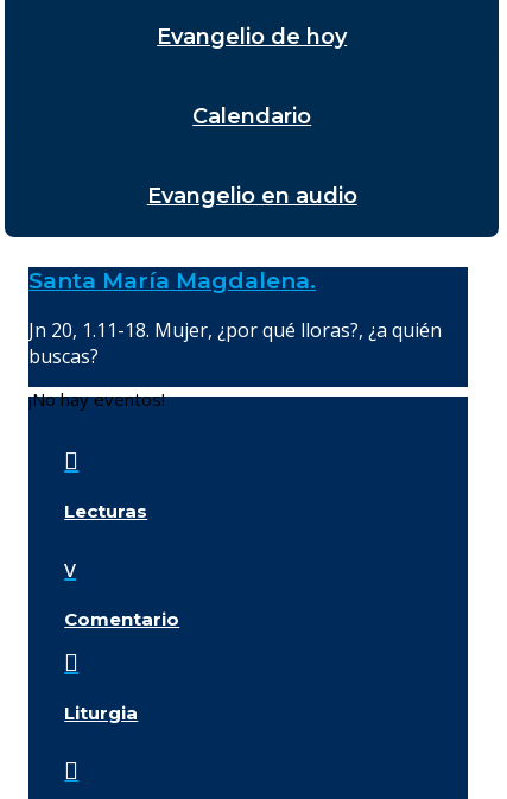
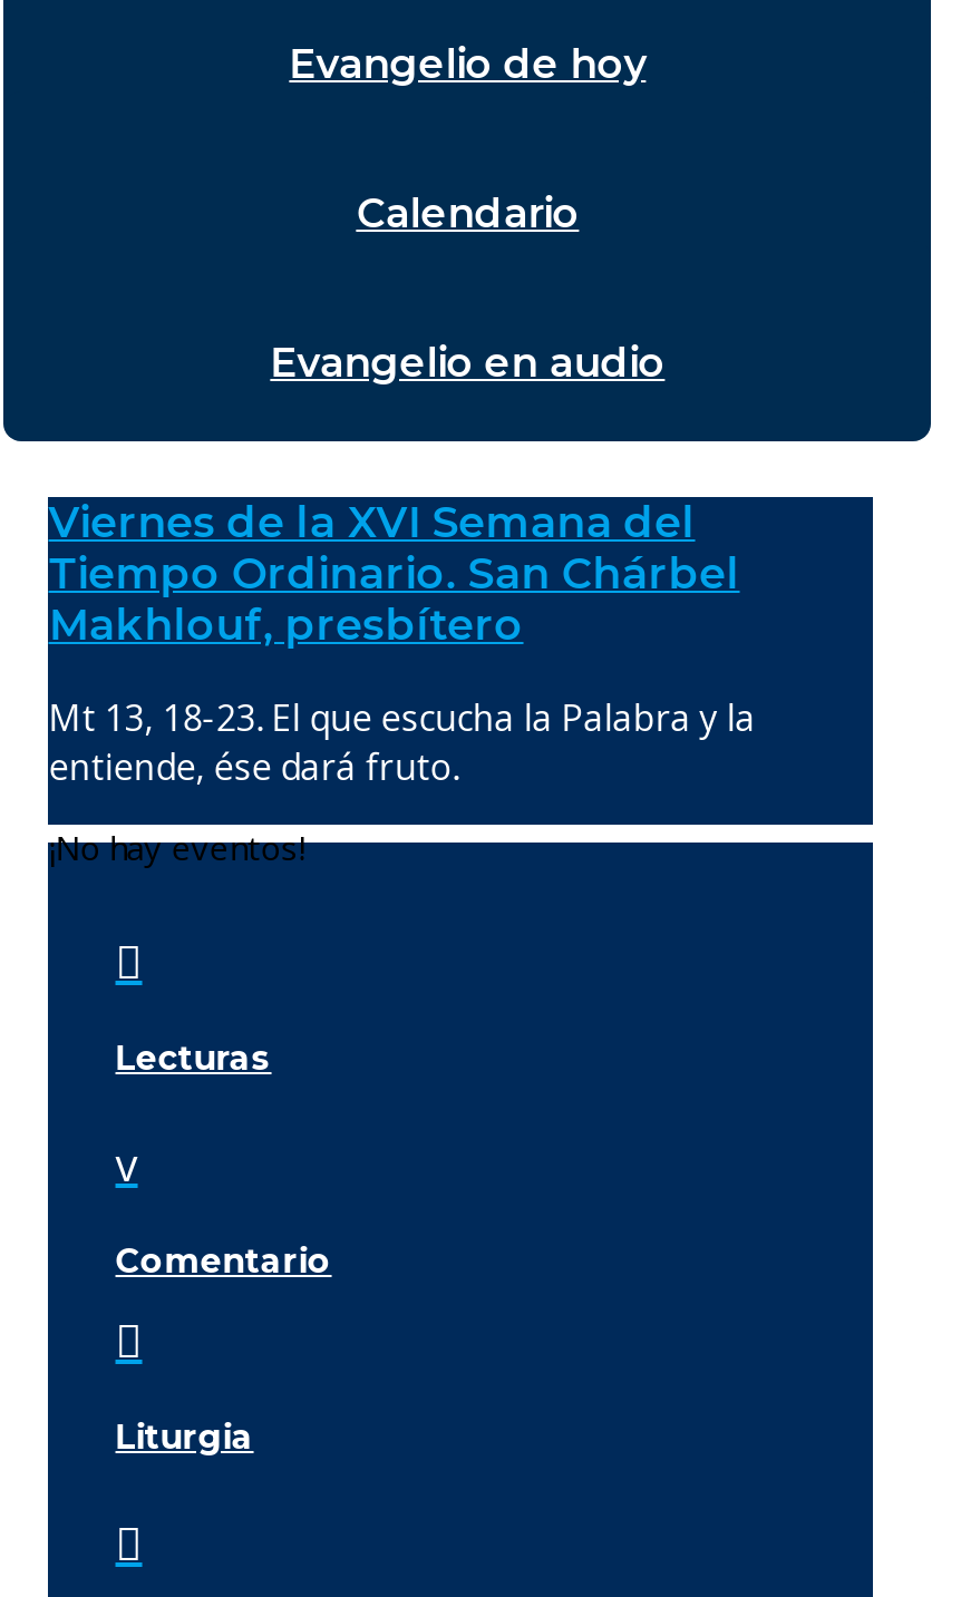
[29,267,316,294] Santa María Magdalena. -> [49,496,740,650] Viernes de la XVI Semana del | Tiempo Ordinario. San Chárbel | Makhlouf, presbítero
[29,317,442,369] Jn 20, 1.11-18. Mujer, ¿por qué lloras?, ¿a quién | buscas? -> [49,693,755,791] Mt 13, 18-23. El que escucha la Palabra y la | entiende, ése dará fruto.

